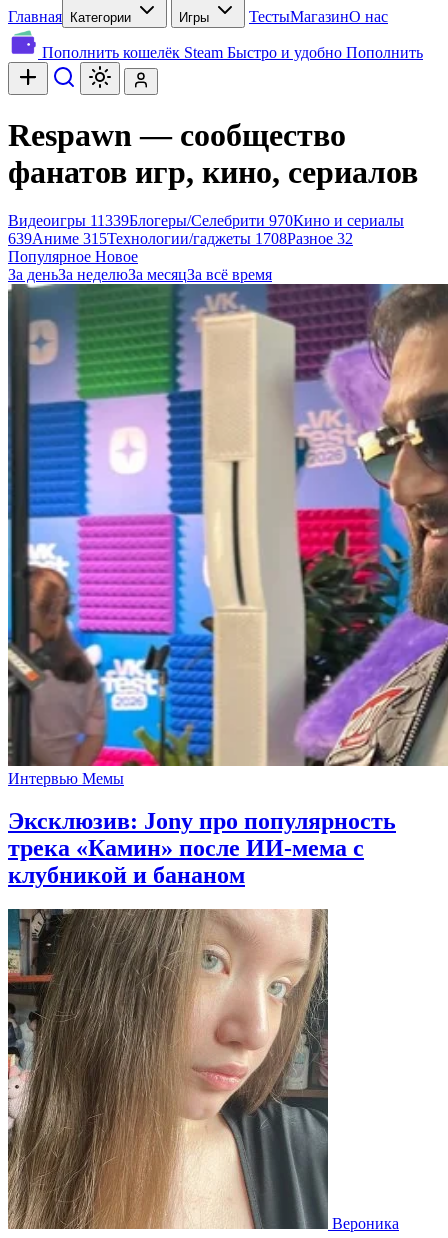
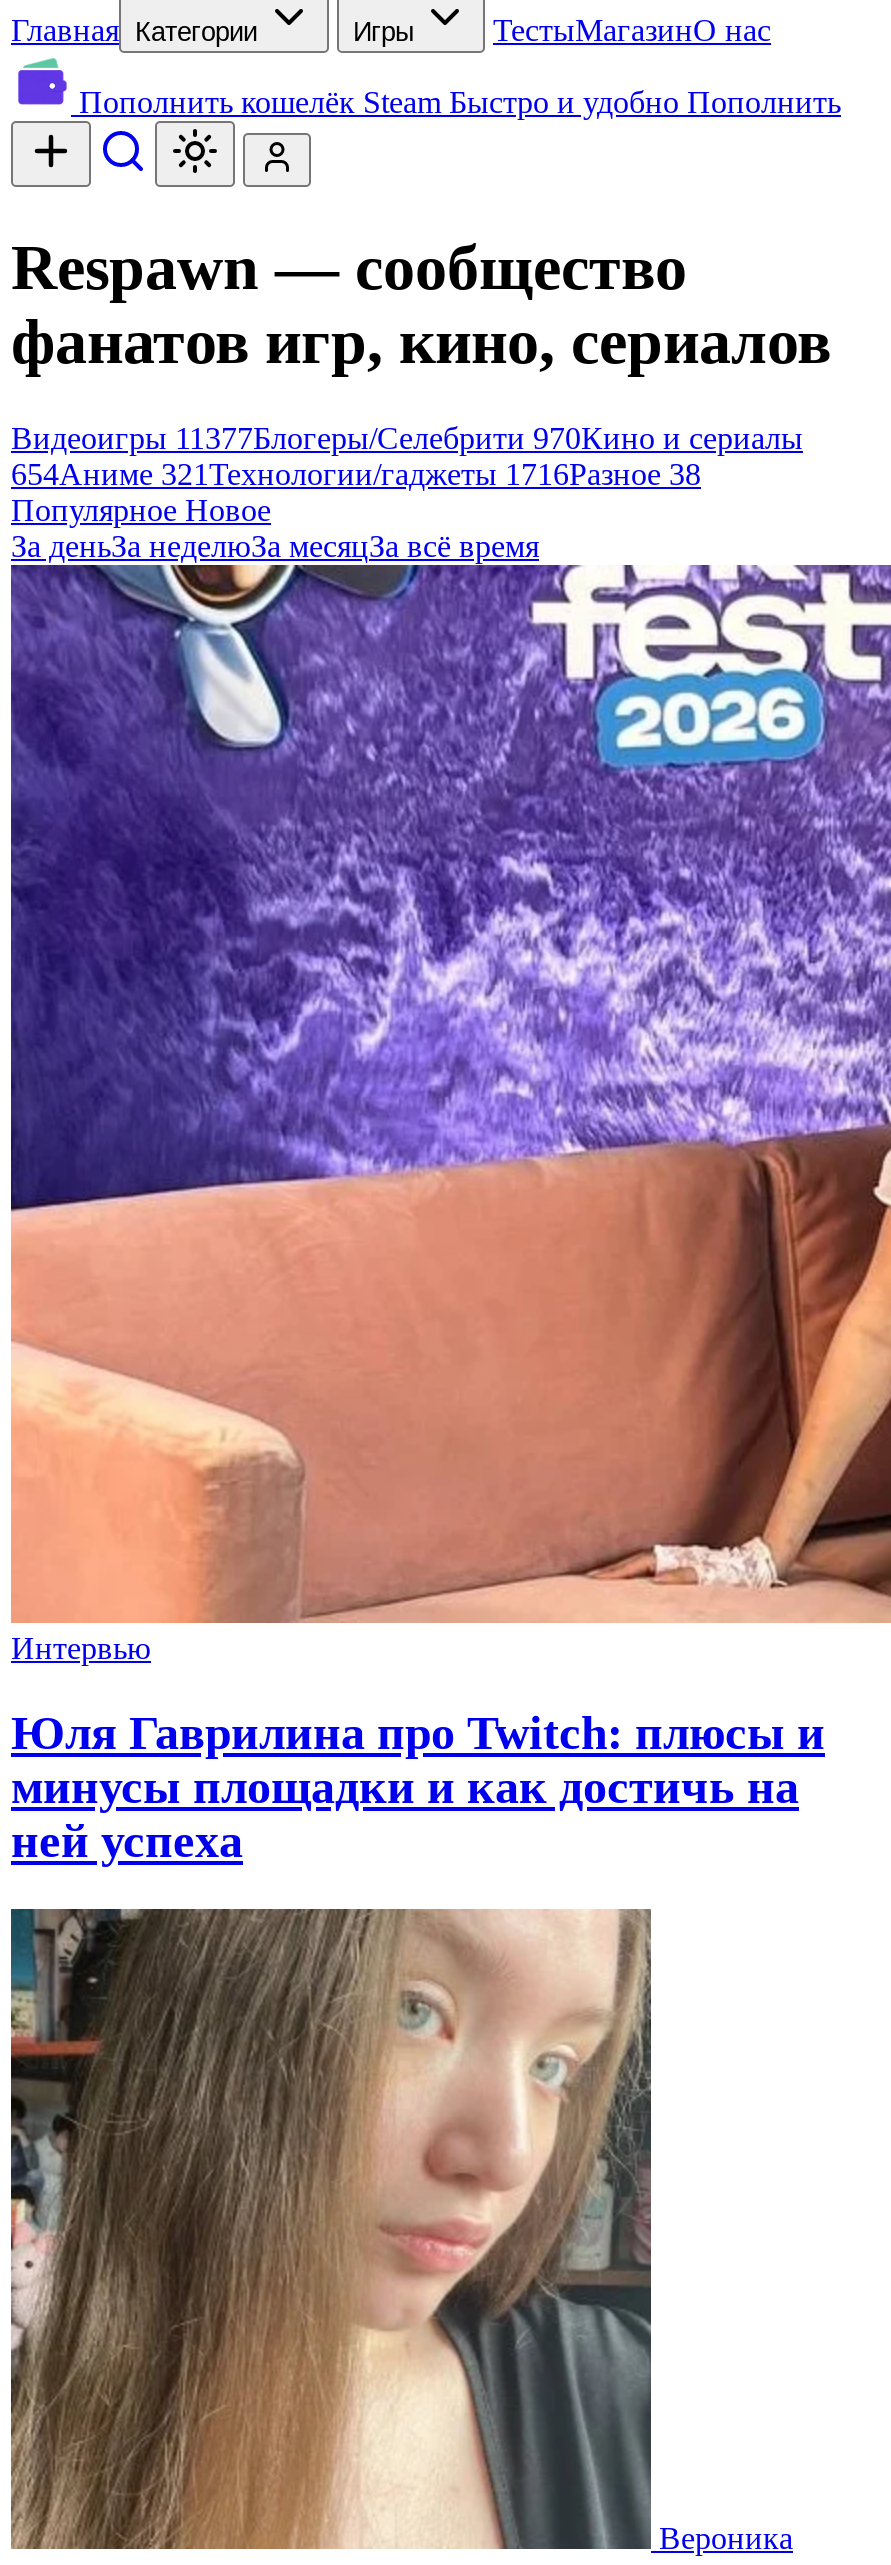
[8,212,404,229] Видеоигры 11339Блогеры/Селебрити 970Кино и сериалы -> [11,421,803,455] Видеоигры 11377Блогеры/Селебрити 970Кино и сериалы
[8,230,353,247] 639Аниме 315 Технологии/гаджеты 1708Разное 32 -> [11,457,701,491] 654Аниме 321 Технологии/гаджеты 1716Разное 38
[7,283,445,787] [image] | Интервью Мемы -> [9,563,885,1665] [image] | Интервью
[8,808,396,888] Эксклюзив: Jony про популярность | трека «Камин» после ИИ-мема с | клубникой и бананом -> [11,1707,825,1867] Юля Гаврилина про Twitch: плюсы и | минусы площадки и как достичь на | ней успеха

